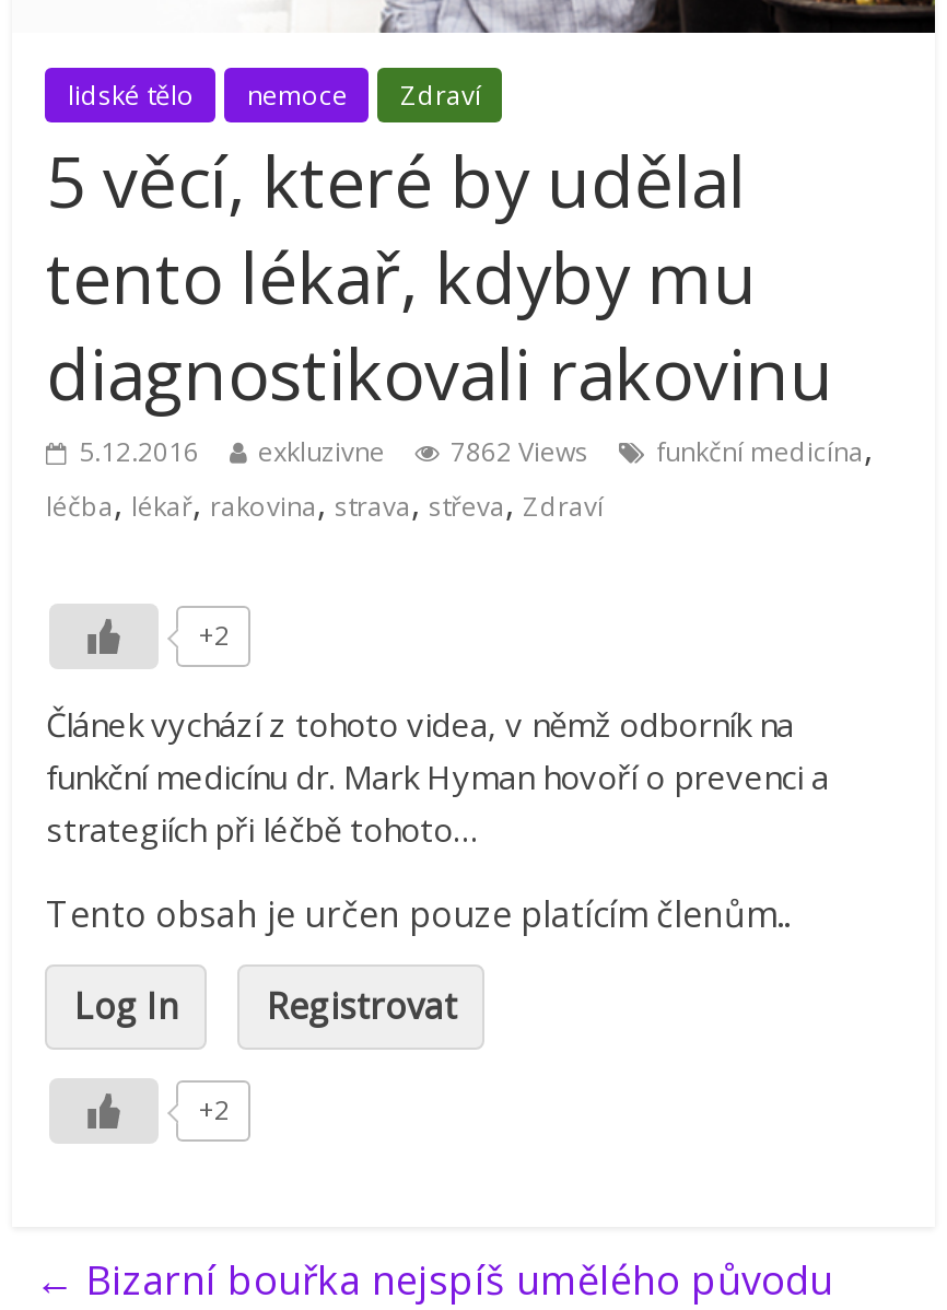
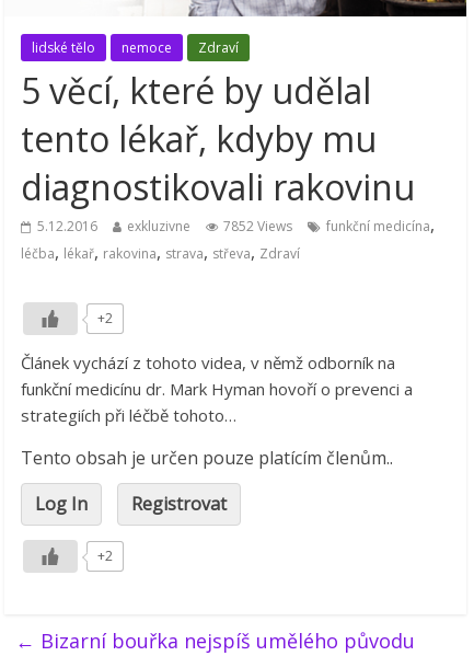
[79,423,872,472] 5.12.2016 exkluzivne 7862 Views funkční medicína, -> [38,212,435,236] 5.12.2016 exkluzivne 7852 Views funkční medicína,

